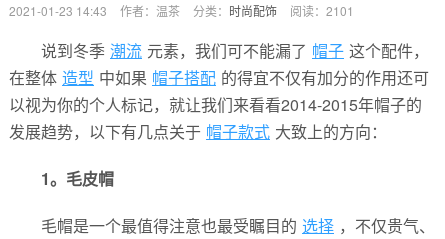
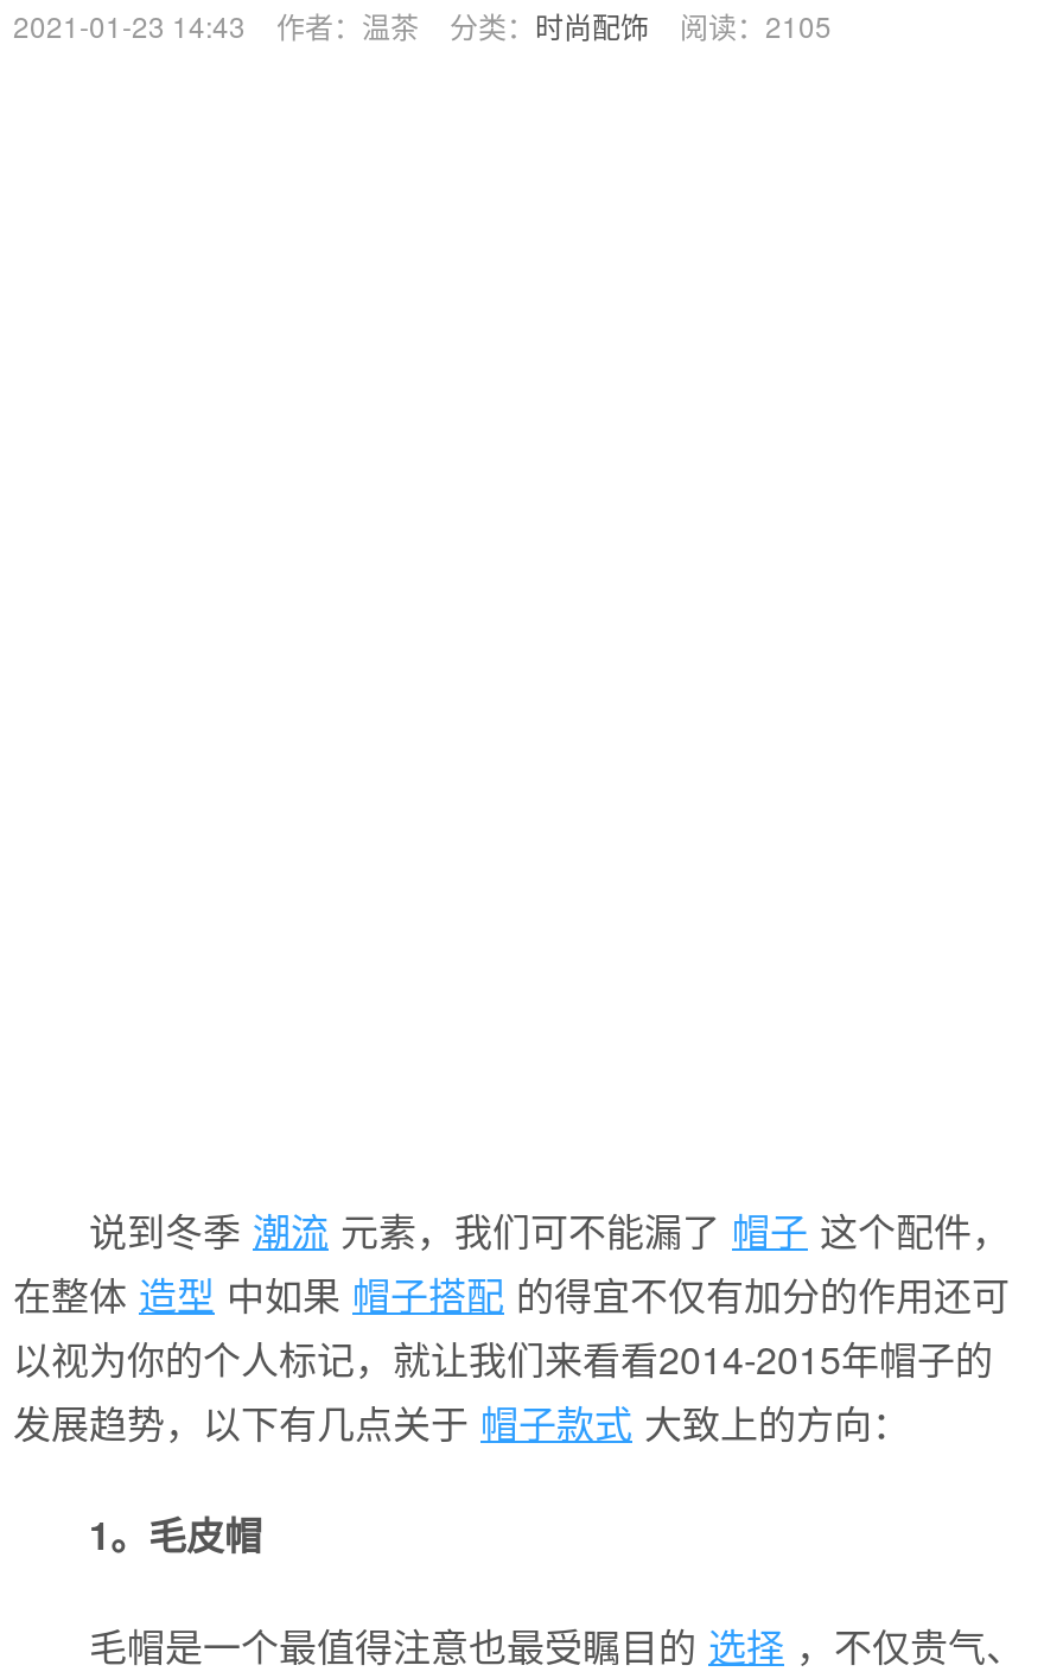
[9,2,354,19] 2021-01-23 14:43 作者：温茶 分类：时尚配饰 阅读：2101 -> [13,5,832,45] 2021-01-23 14:43 作者：温茶 分类：时尚配饰 阅读：2105

